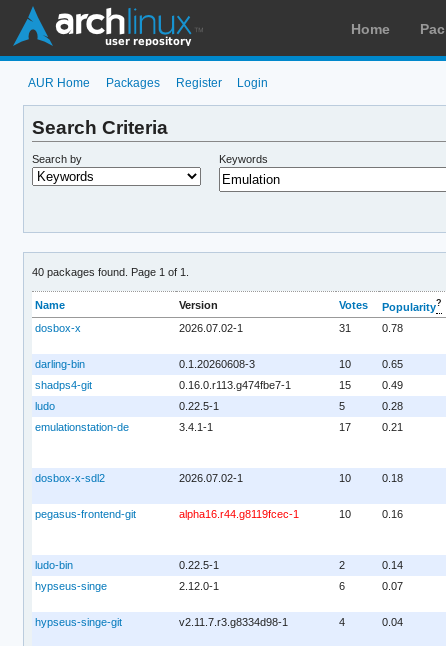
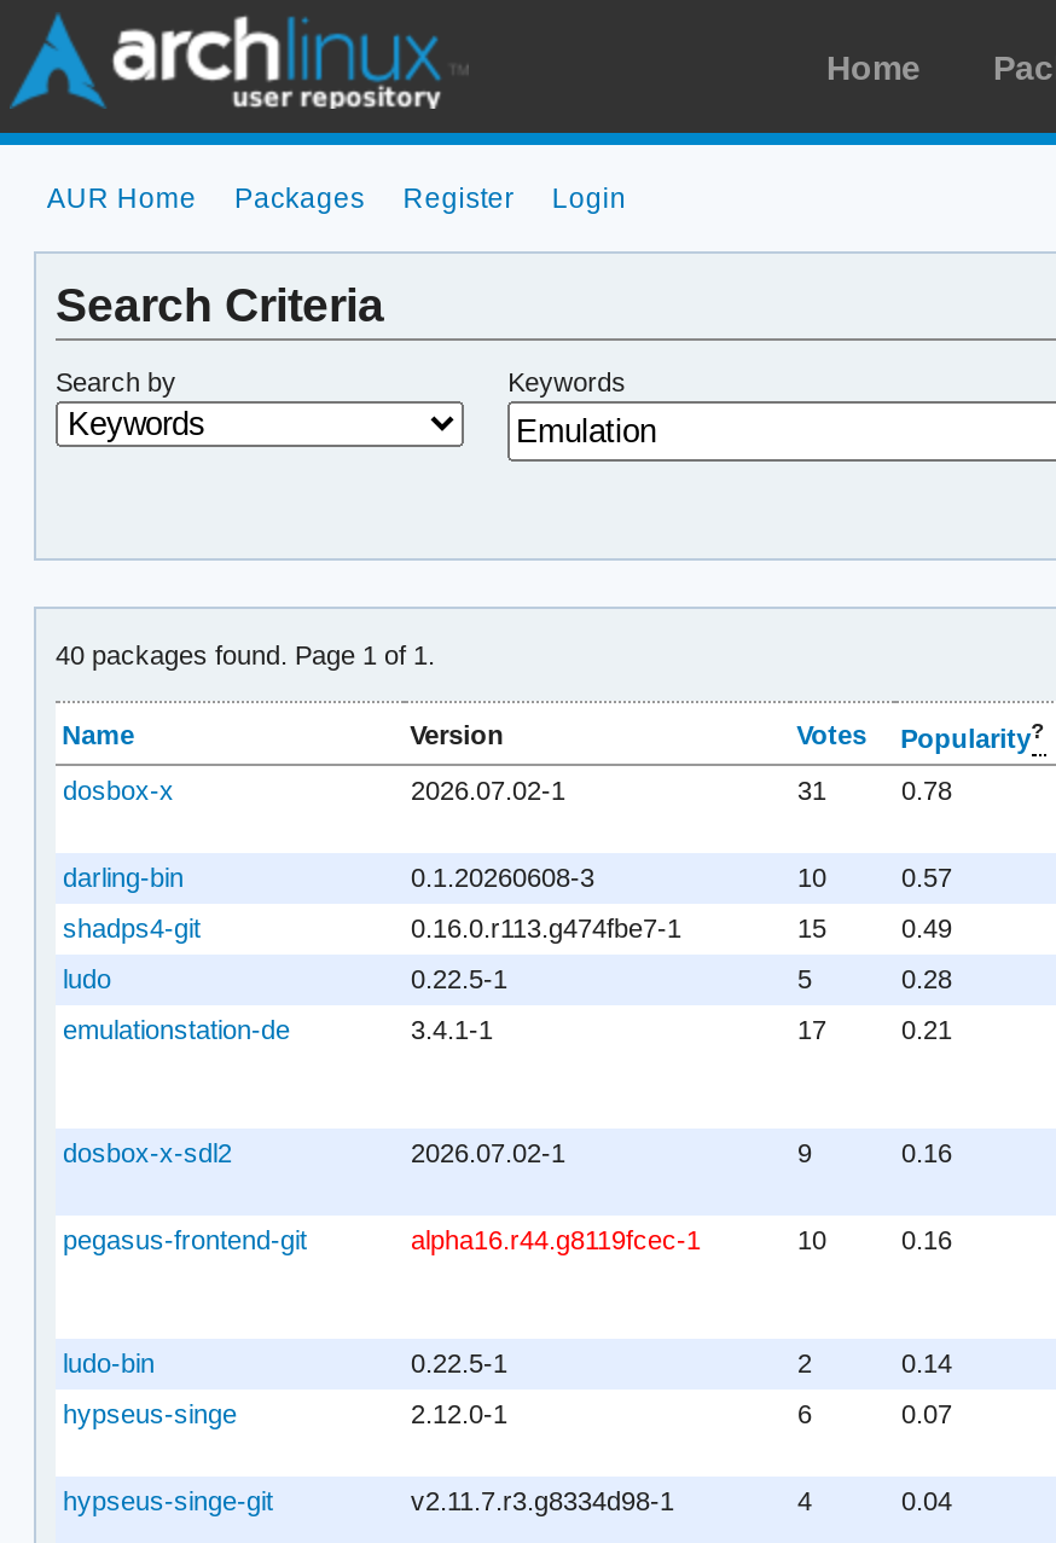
[382,358,403,370] 0.65 -> [901,863,952,892] 0.57
[339,472,351,484] 10 -> [797,1139,812,1168] 9
[382,472,403,484] 0.18 -> [901,1139,952,1168] 0.16

